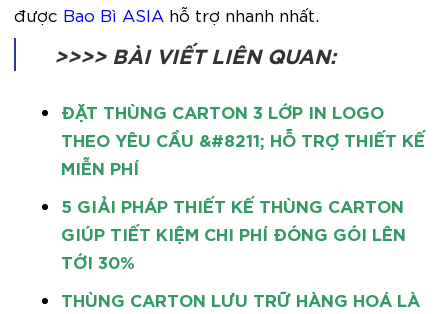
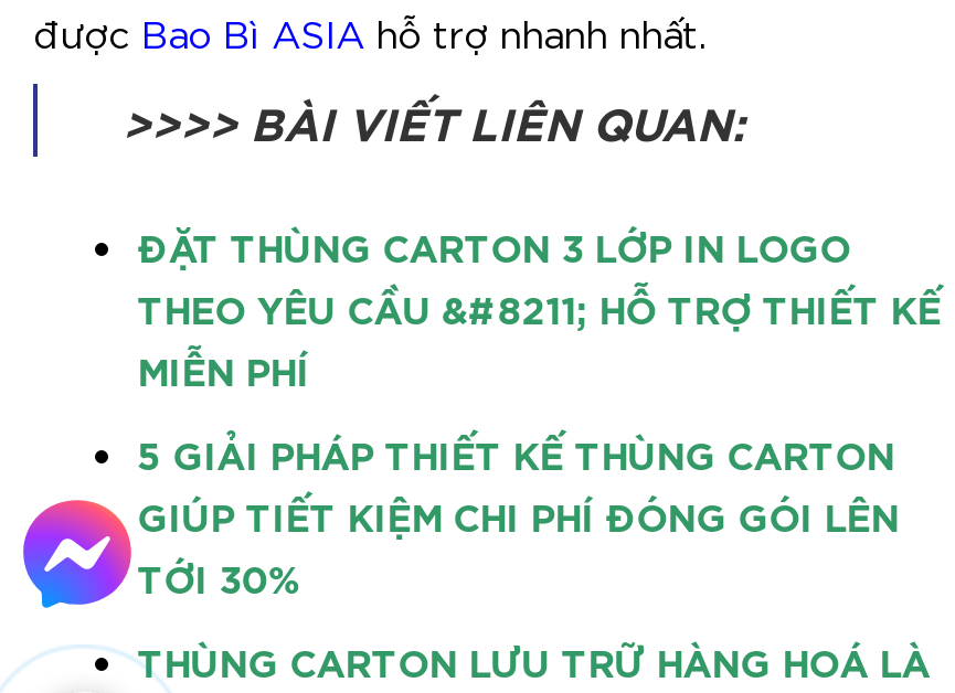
none -> [20,497,130,611] [image]

